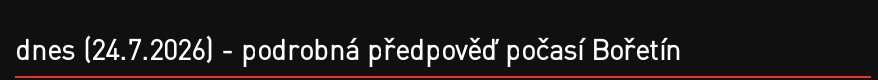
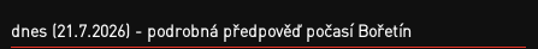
[15,30,681,66] dnes (24.7.2026) podrobná předpověď počasí Bořetín -> [11,19,412,41] dnes (21.7.2026) podrobná předpověď počasí Bořetín

